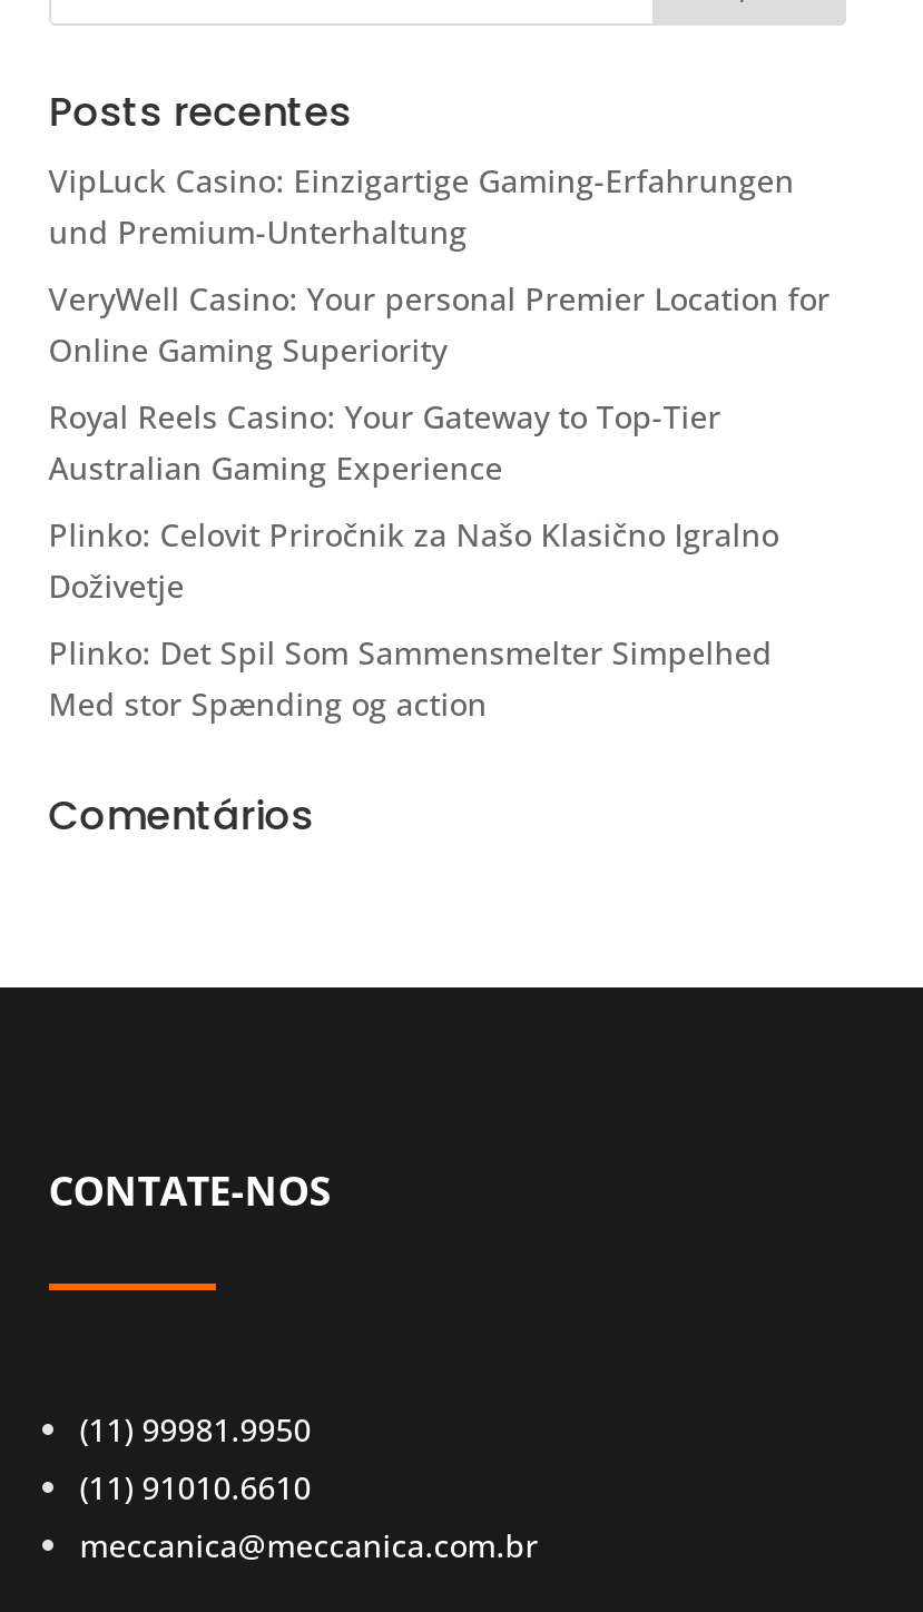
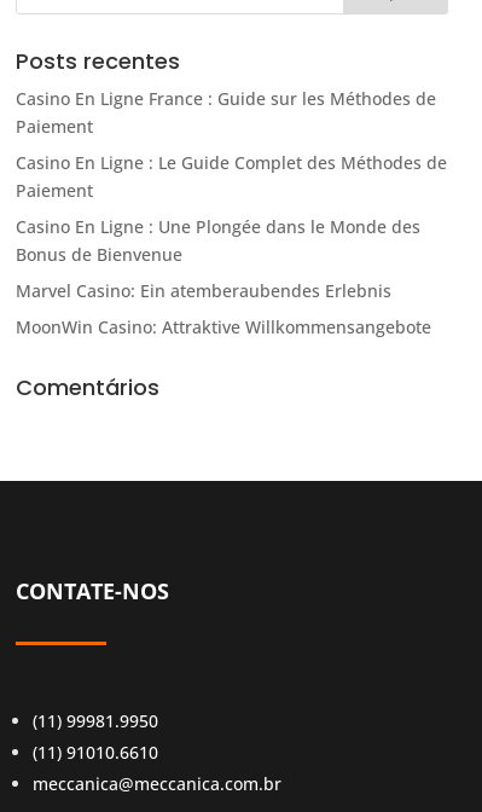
[49,159,795,253] VipLuck Casino: Einzigartige Gaming-Erfahrungen | und Premium-Unterhaltung -> [15,87,436,138] Casino En Ligne France : Guide sur les Méthodes de | Paiement
[49,277,830,371] VeryWell Casino: Your personal Premier Location for | Online Gaming Superiority -> [15,151,447,202] Casino En Ligne : Le Guide Complet des Méthodes de | Paiement
[49,395,721,489] Royal Reels Casino: Your Gateway to Top-Tier | Australian Gaming Experience -> [15,215,420,266] Casino En Ligne : Une Plongée dans le Monde des | Bonus de Bienvenue
[49,513,779,607] Plinko: Celovit Priročnik za Našo Klasično Igralno | Doživetje -> [15,279,391,302] Marvel Casino: Ein atemberaubendes Erlebnis
[49,631,772,725] Plinko: Det Spil Som Sammensmelter Simpelhed | Med stor Spænding og action -> [15,315,431,338] MoonWin Casino: Attraktive Willkommensangebote

